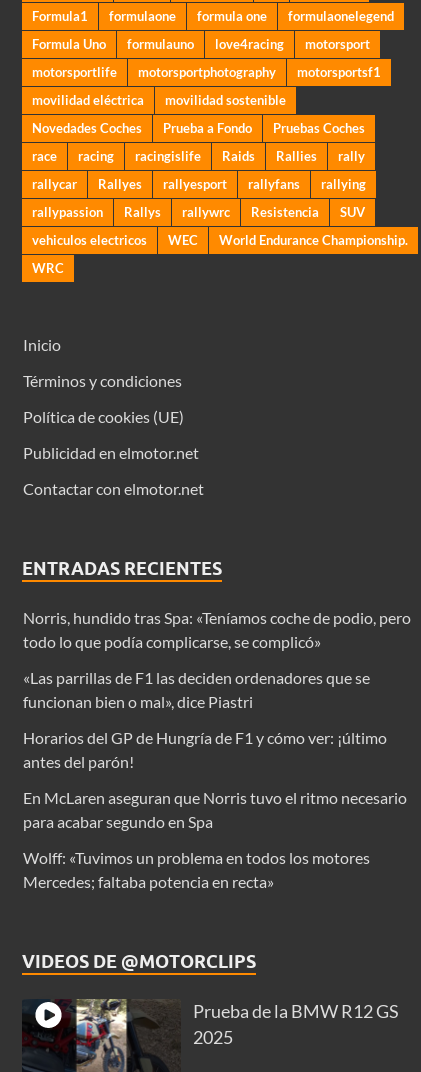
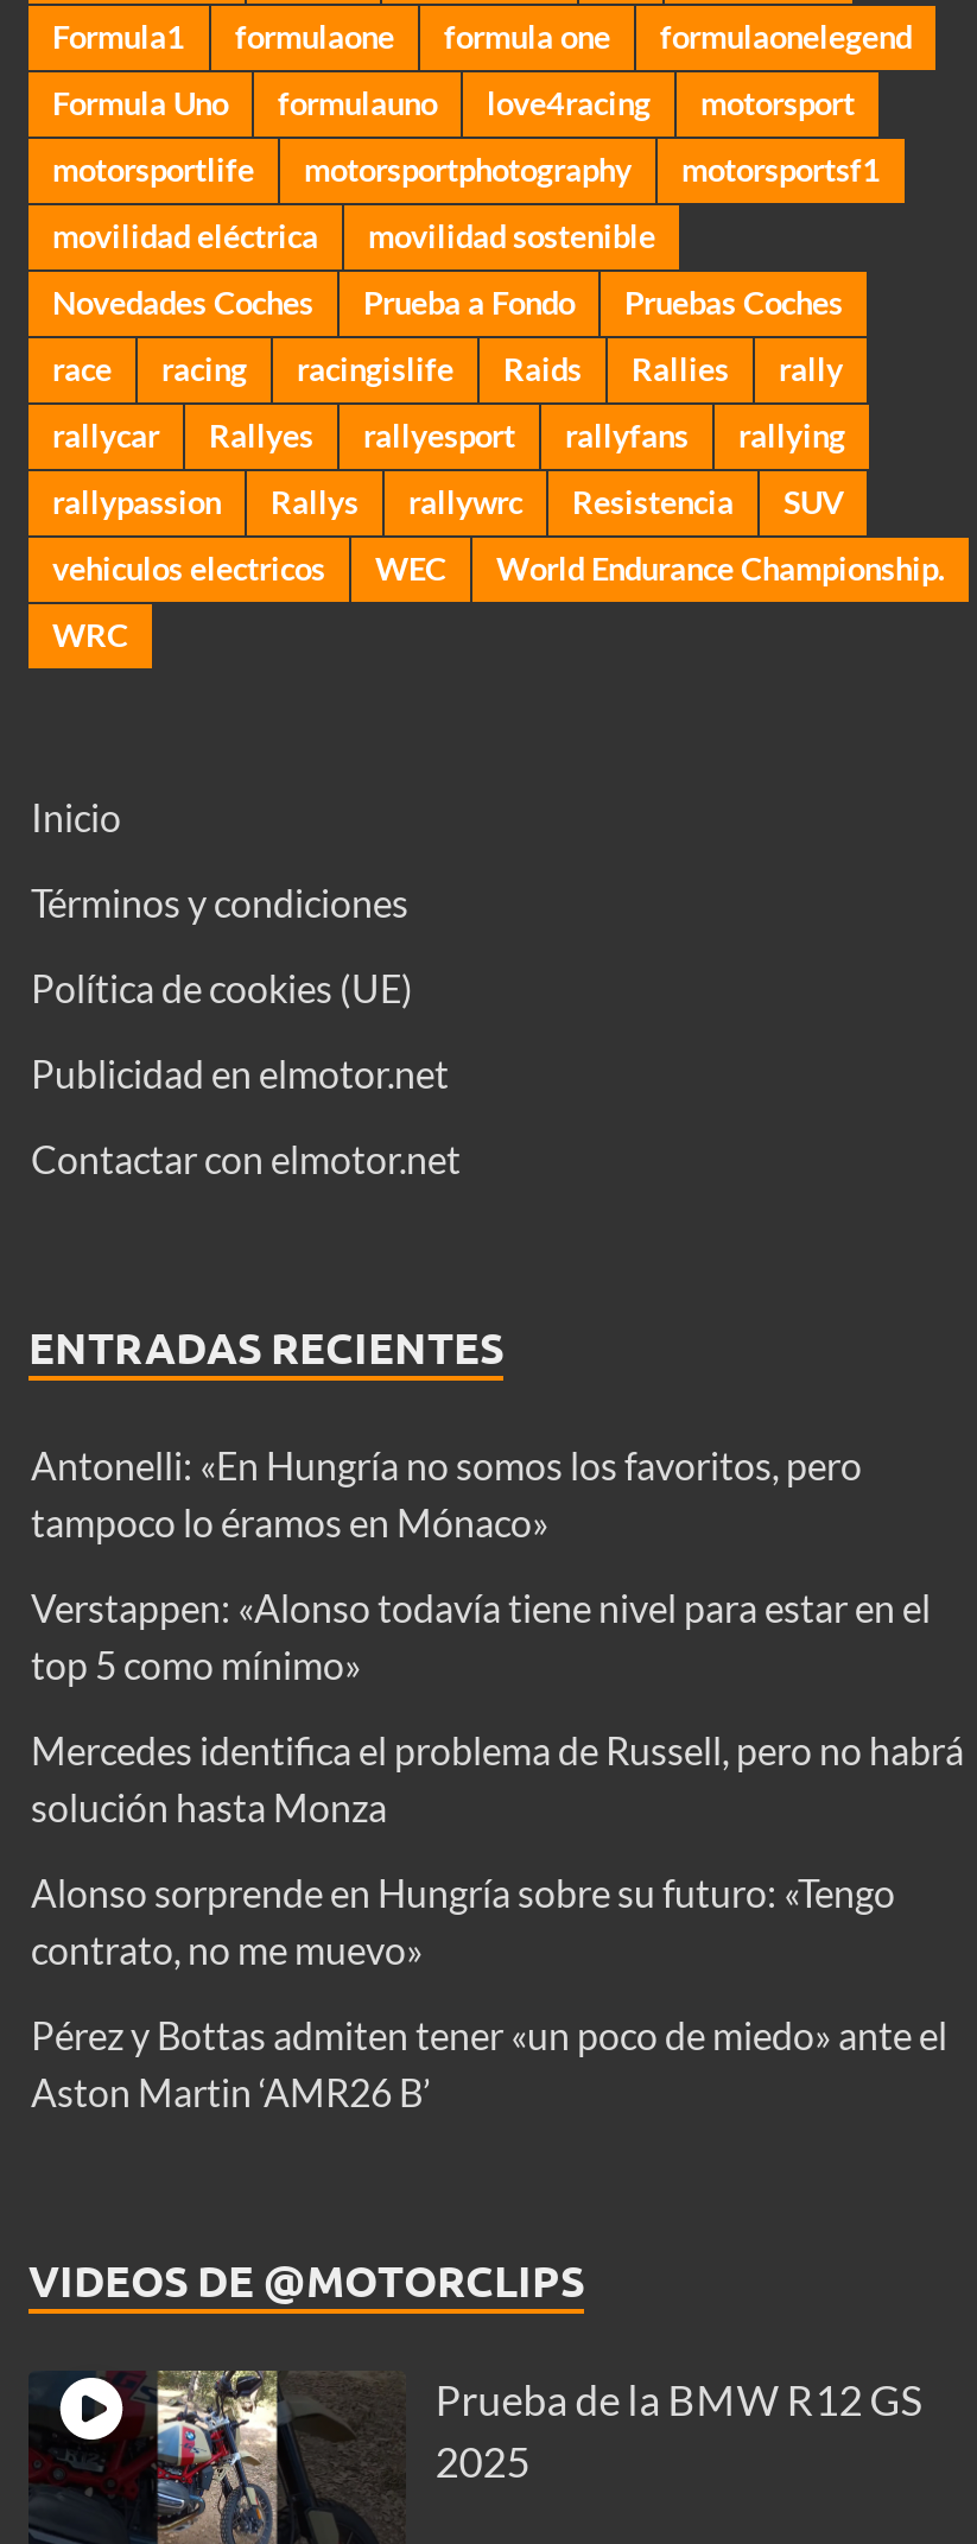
[23,608,411,651] Norris, hundido tras Spa: «Teníamos coche de podio, pero | todo lo que podía complicarse, se complicó» -> [31,1441,862,1543] Antonelli: «En Hungría no somos los favoritos, pero | tampoco lo éramos en Mónaco»
[23,668,370,711] «Las parrillas de F1 las deciden ordenadores que se | funcionan bien o mal», dice Piastri -> [31,1584,931,1686] Verstappen: «Alonso todavía tiene nivel para estar en el | top 5 como mínimo»
[23,728,387,771] Horarios del GP de Hungría de F1 y cómo ver: ¡último | antes del parón! -> [31,1726,964,1828] Mercedes identifica el problema de Russell, pero no habrá | solución hasta Monza
[23,788,407,831] En McLaren aseguran que Norris tuvo el ritmo necesario | para acabar segundo en Spa -> [31,1869,895,1971] Alonso sorprende en Hungría sobre su futuro: «Tengo | contrato, no me muevo»
[23,848,370,891] Wolff: «Tuvimos un problema en todos los motores | Mercedes; faltaba potencia en recta» -> [31,2011,947,2113] Pérez y Bottas admiten tener «un poco de miedo» ante el | Aston Martin ‘AMR26 B’

